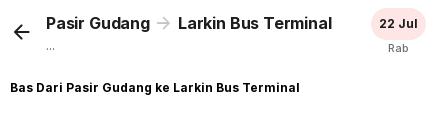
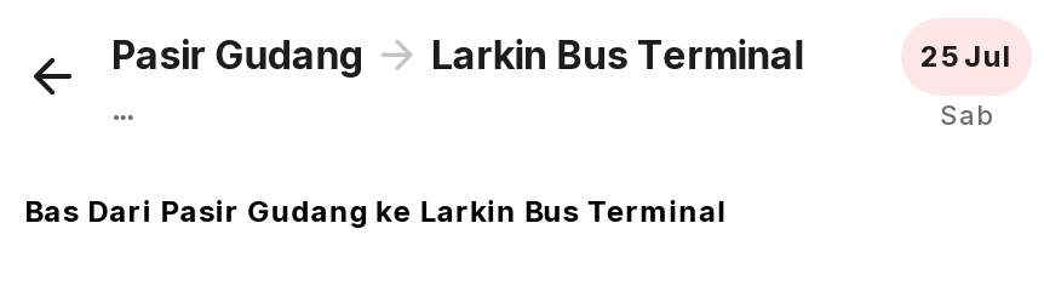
[379,16,418,31] 22 Jul -> [920,38,1013,74] 25 Jul
[388,41,409,55] Rab -> [940,98,993,132] Sab

